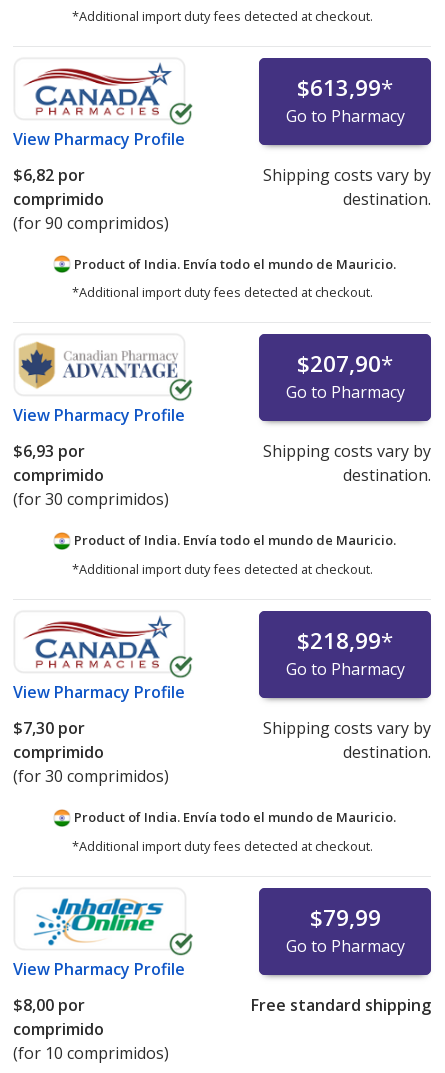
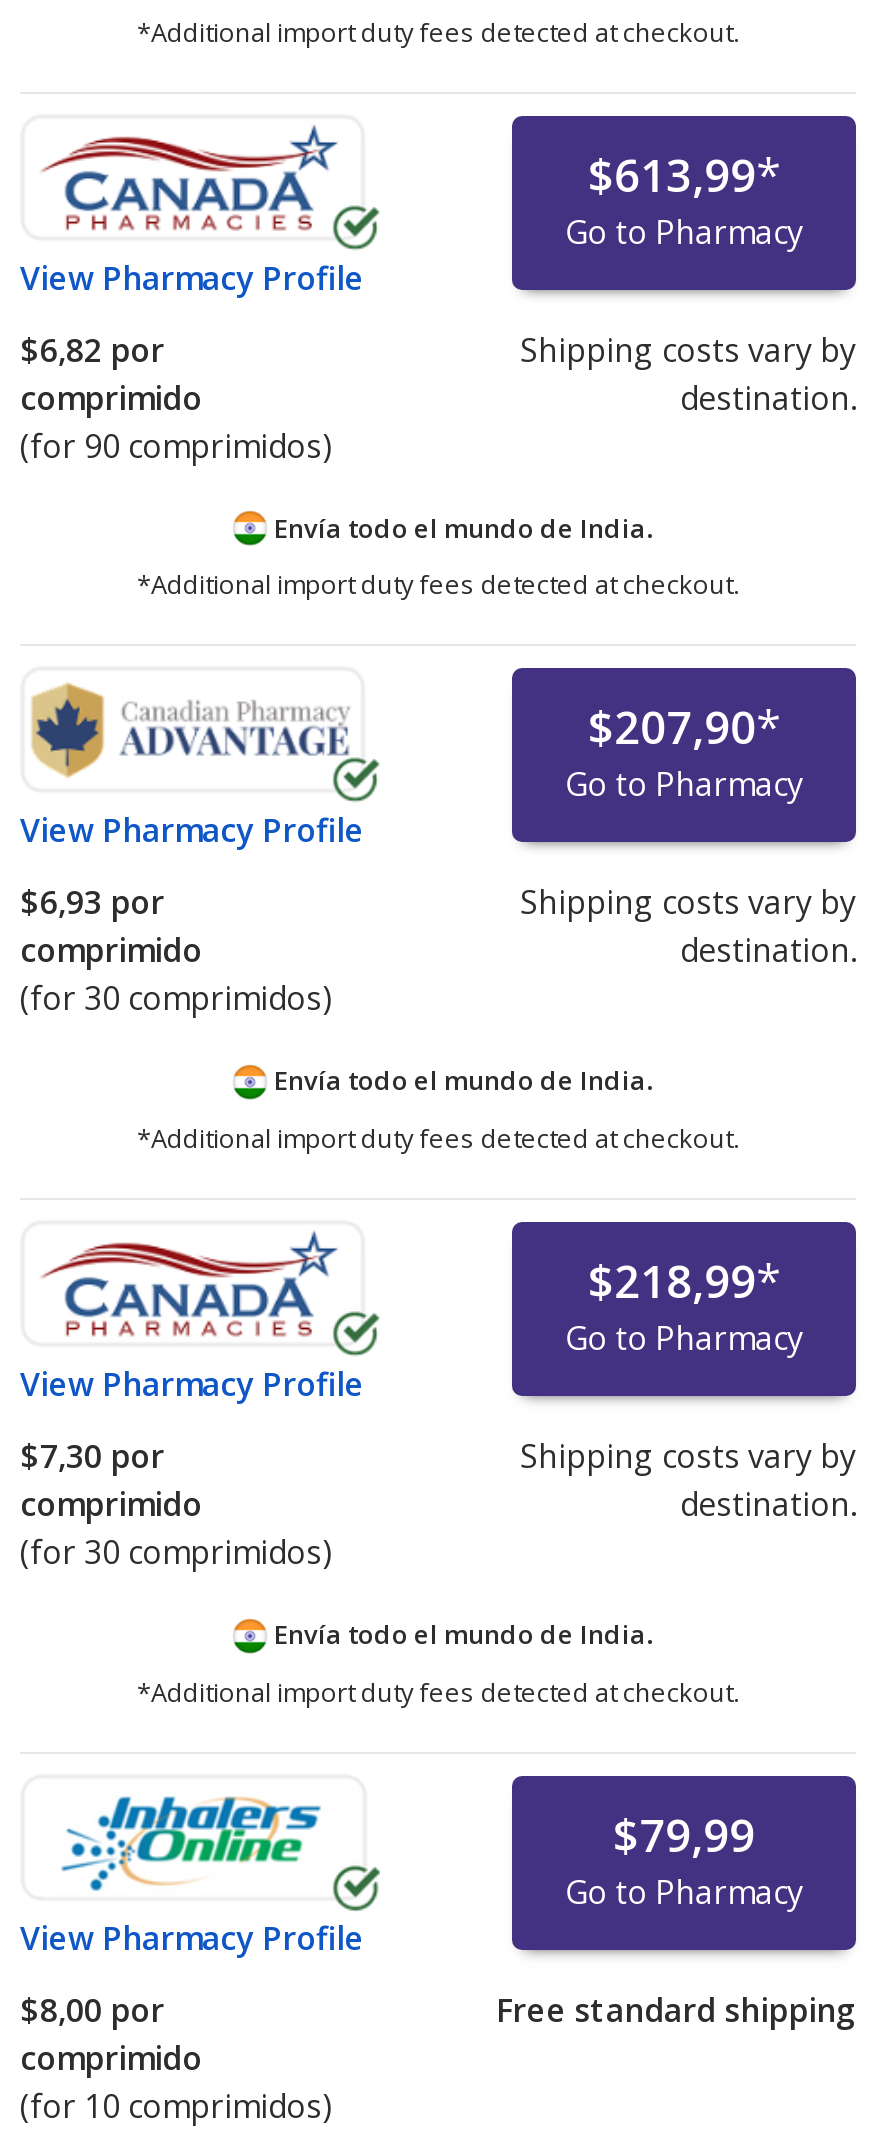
[70,255,395,273] Product of India. Envía todo el mundo de Mauricio. -> [268,509,652,545] Envía todo el mundo de India.
[70,531,395,549] Product of India. Envía todo el mundo de Mauricio. -> [268,1063,652,1099] Envía todo el mundo de India.
[70,808,395,826] Product of India. Envía todo el mundo de Mauricio. -> [268,1616,652,1652] Envía todo el mundo de India.

